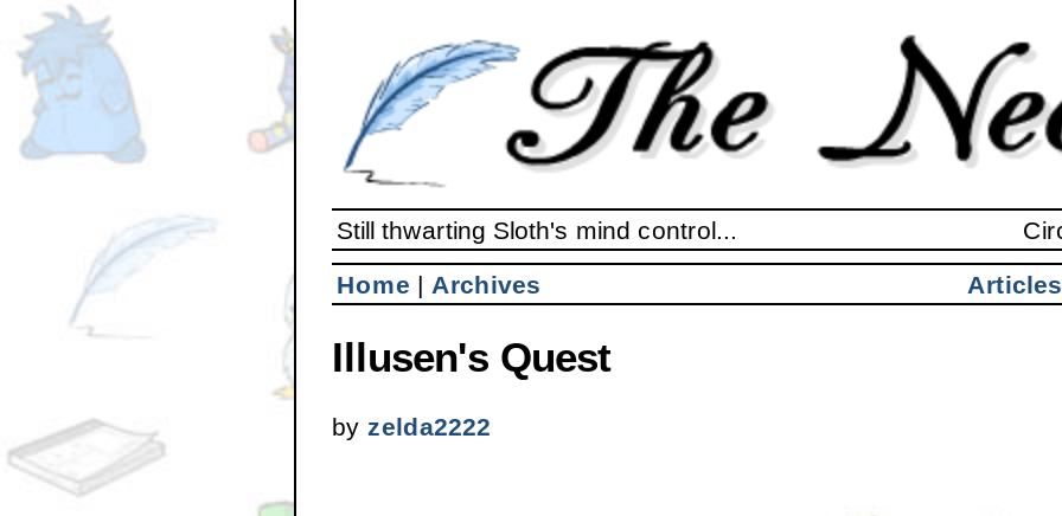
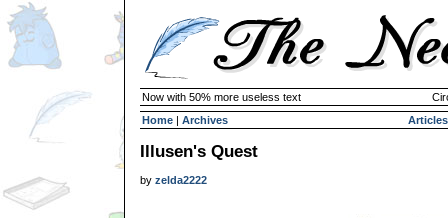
[337,215,737,244] Still thwarting Sloth's mind control... -> [142,91,301,103] Now with 50% more useless text

